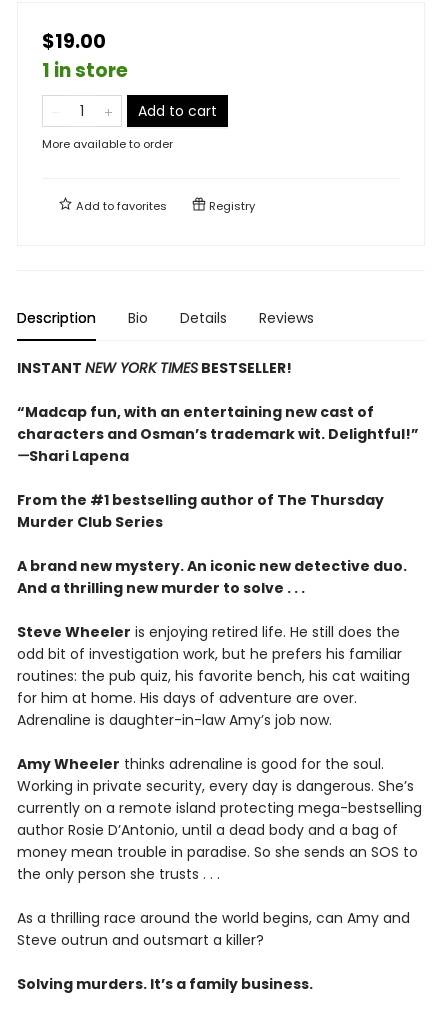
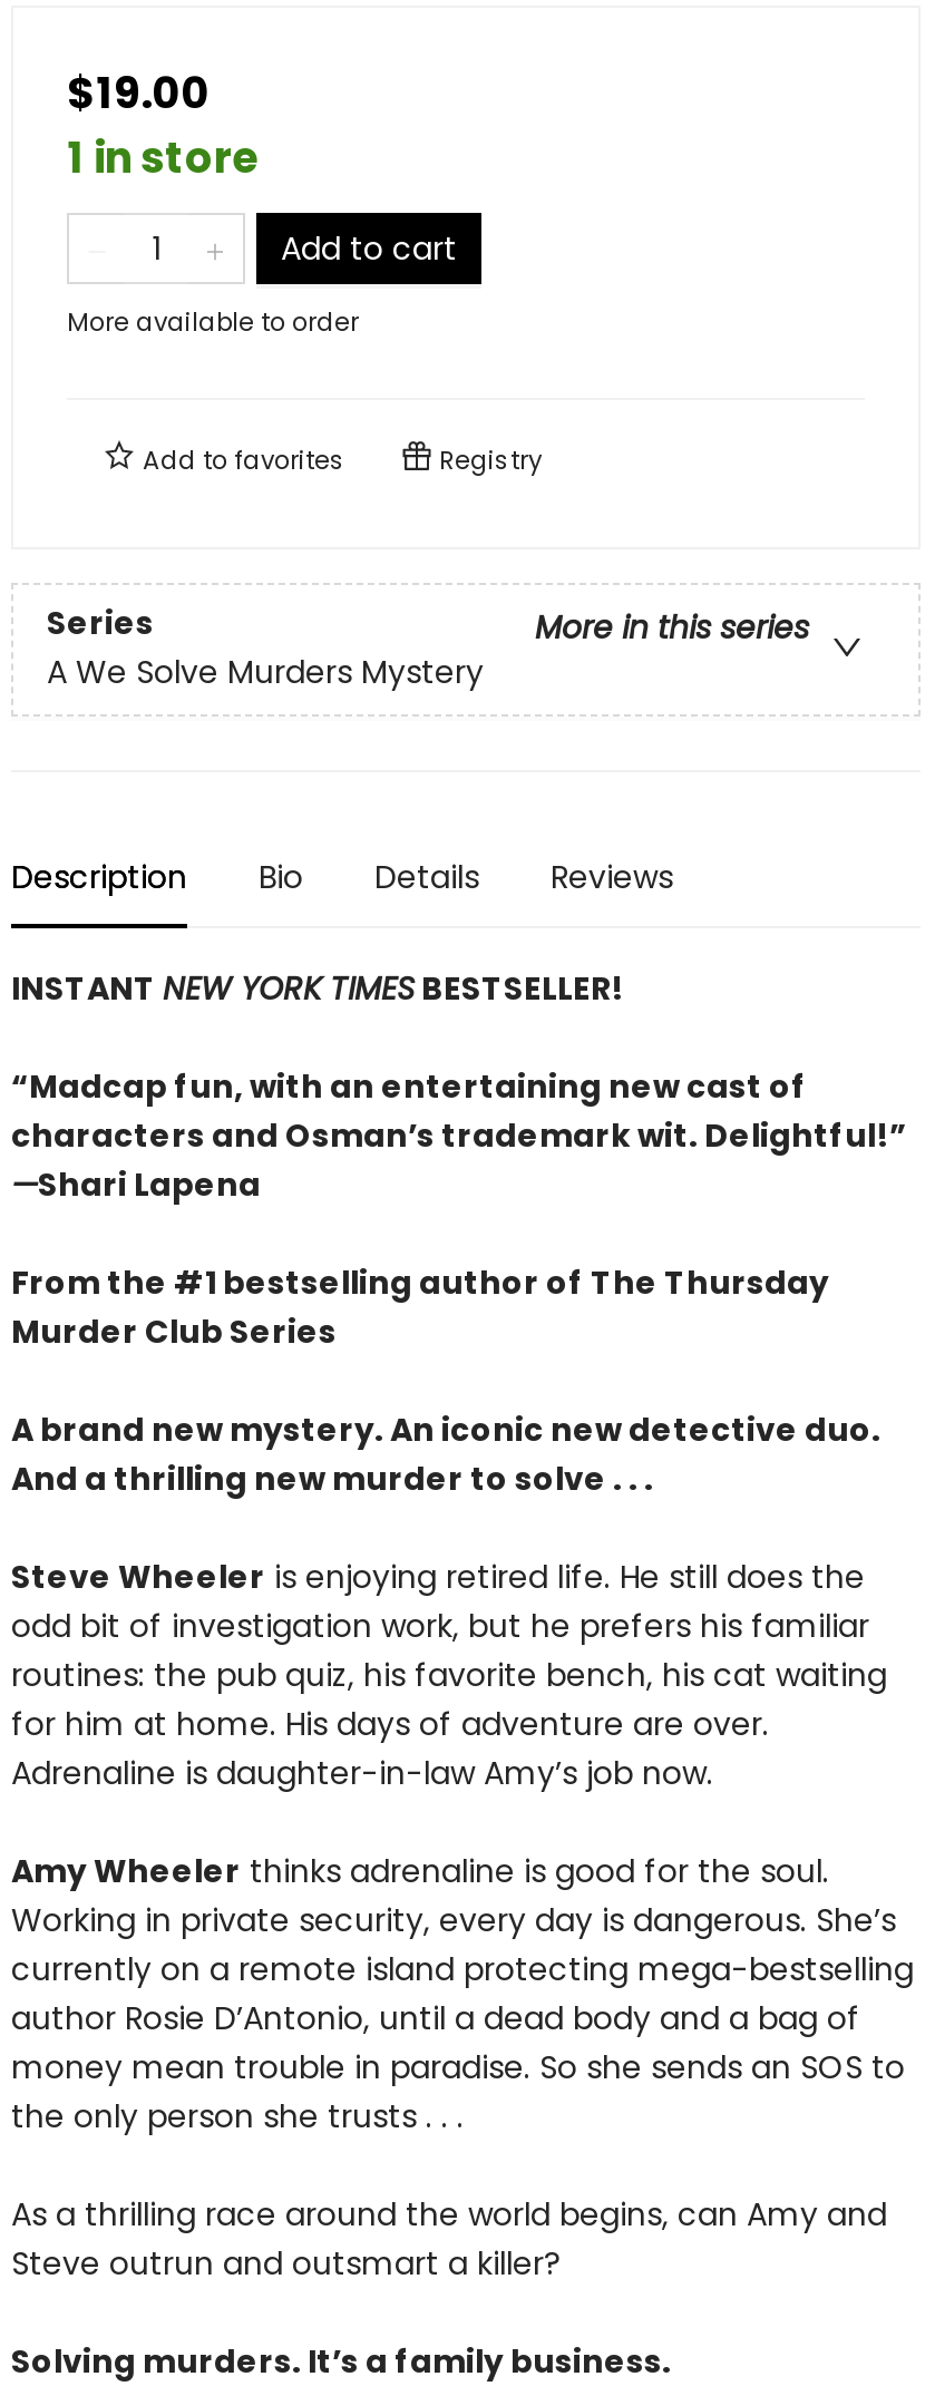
none -> [47,600,809,694] Series | More in this series | A We Solve Murders Mystery

